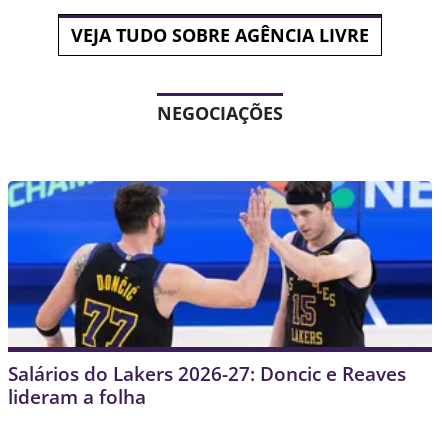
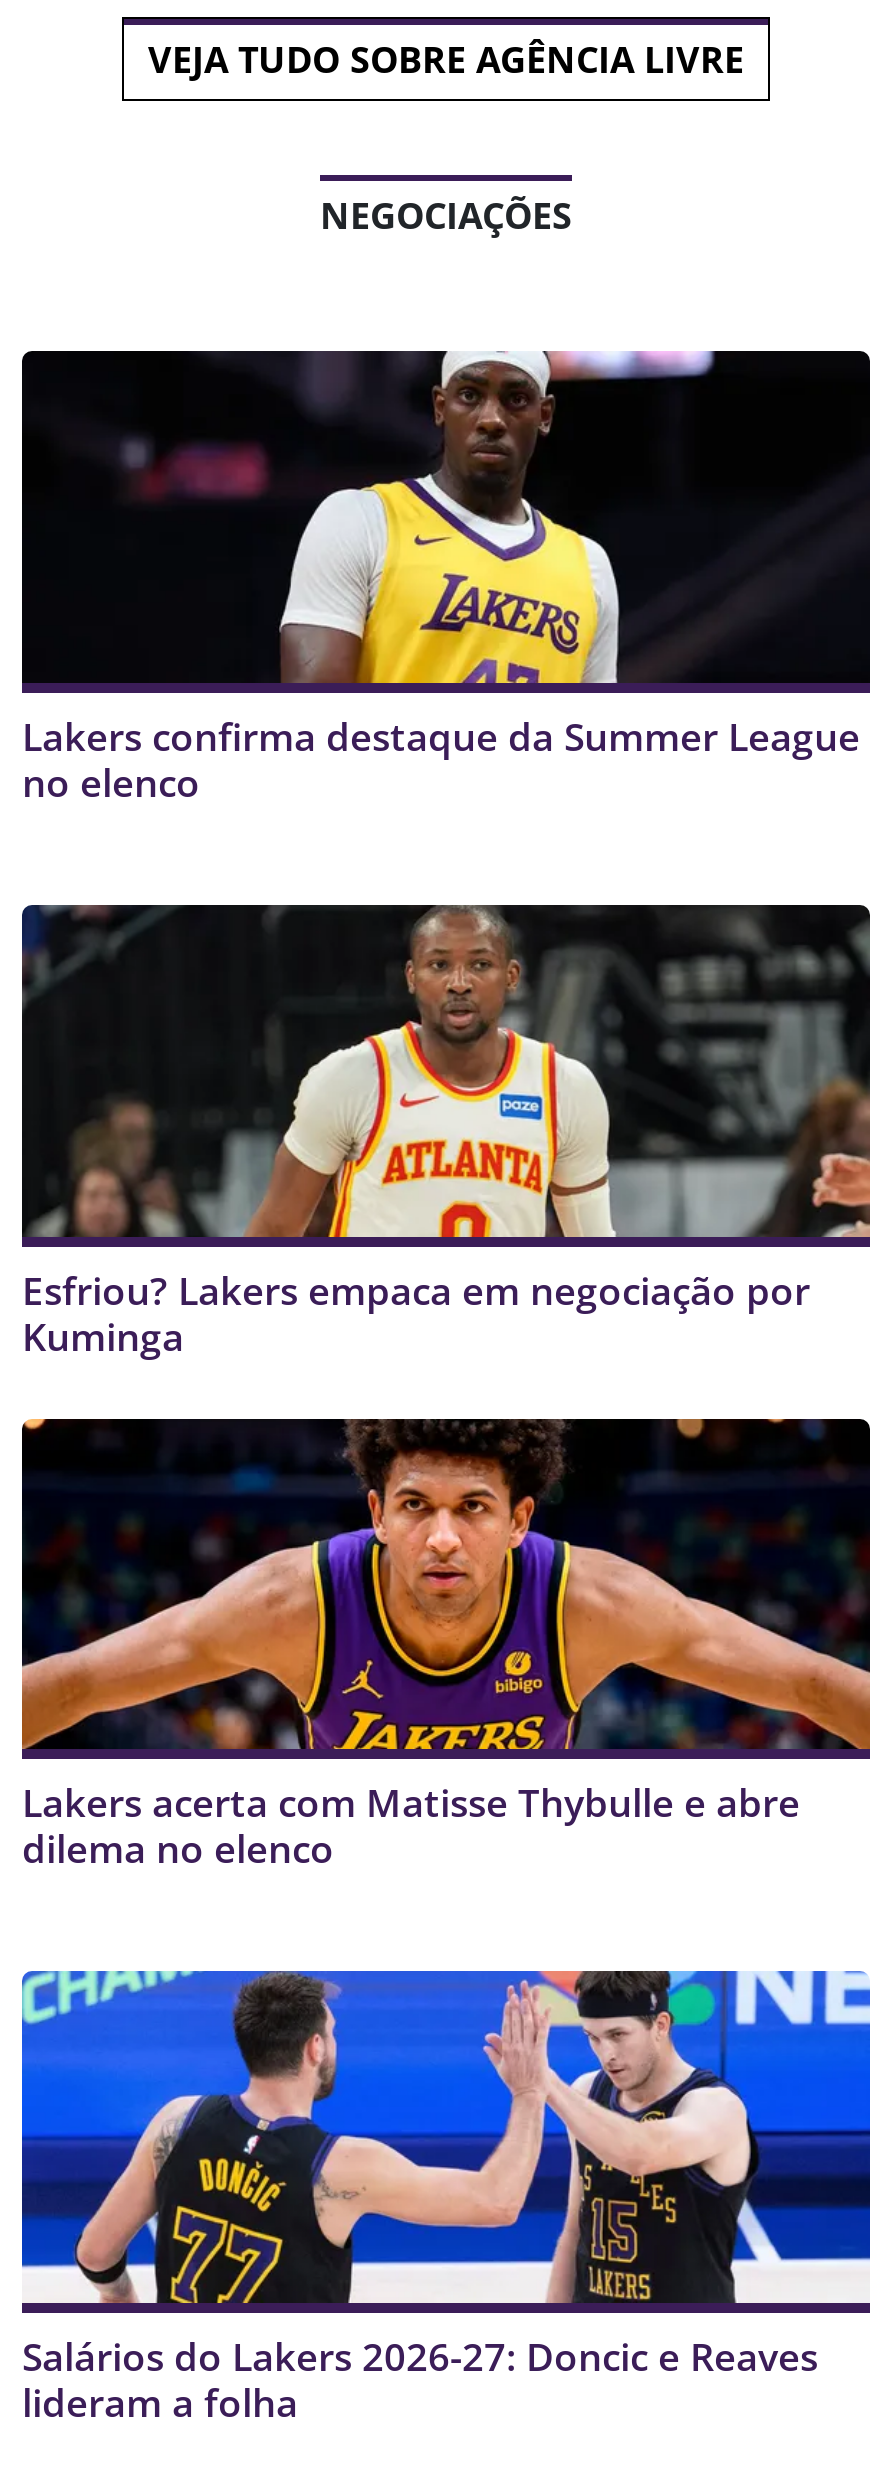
none -> [20,349,872,809] [image] | Lakers confirma destaque da Summer League | no elenco
none -> [20,903,872,1362] [image] | Esfriou? Lakers empaca em negociação por | Kuminga
none -> [20,1417,872,1875] [image] | Lakers acerta com Matisse Thybulle e abre | dilema no elenco

